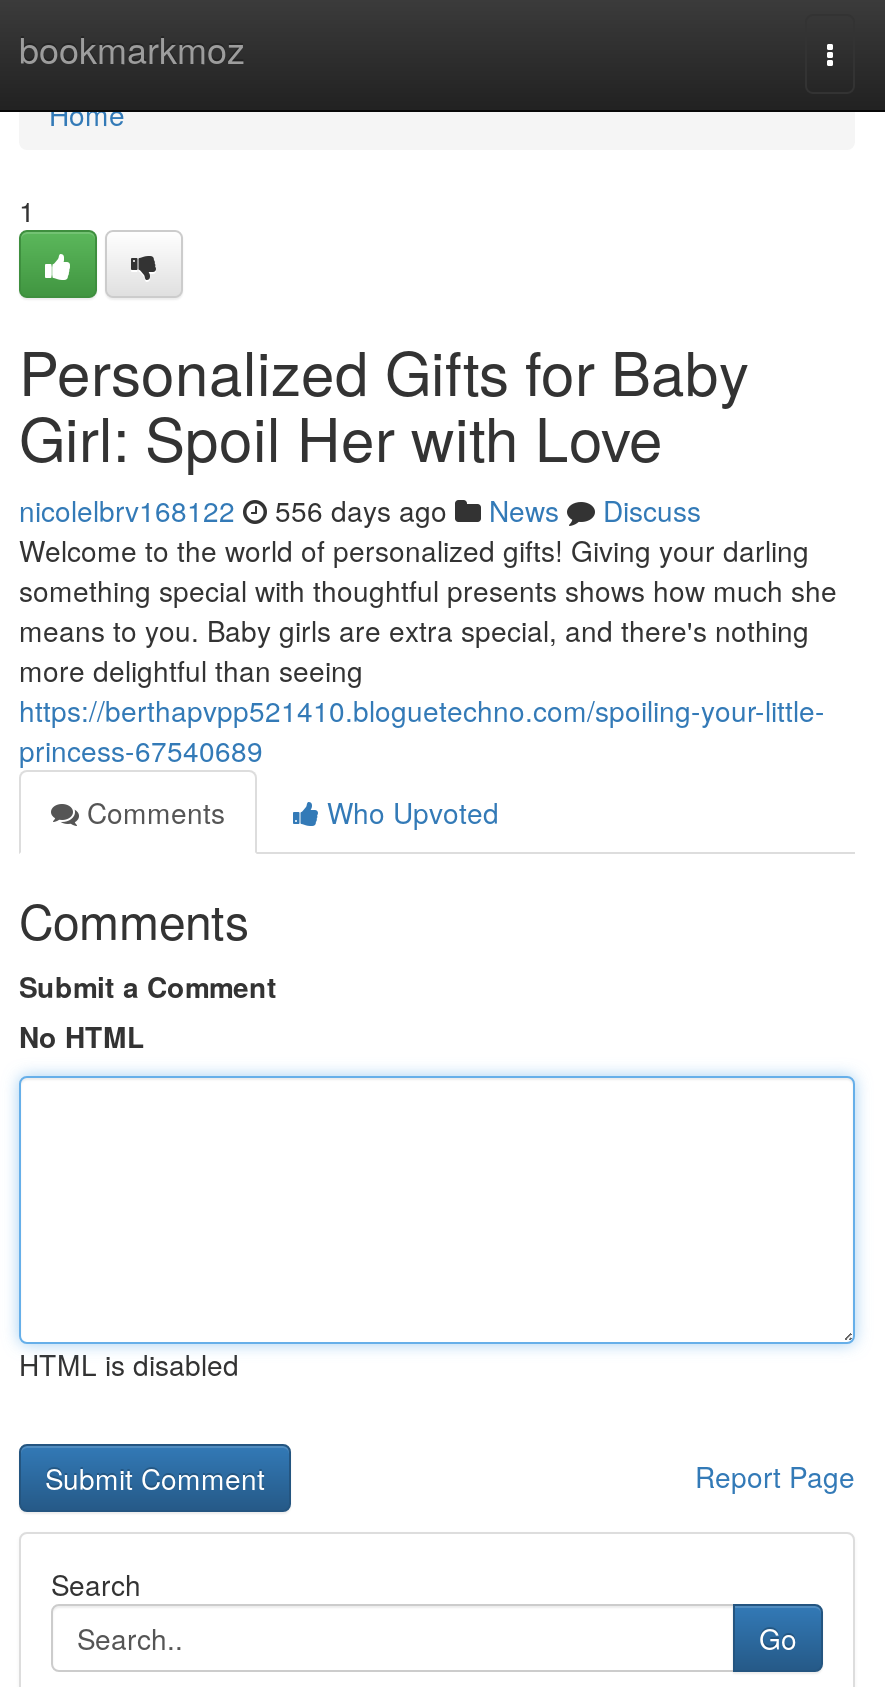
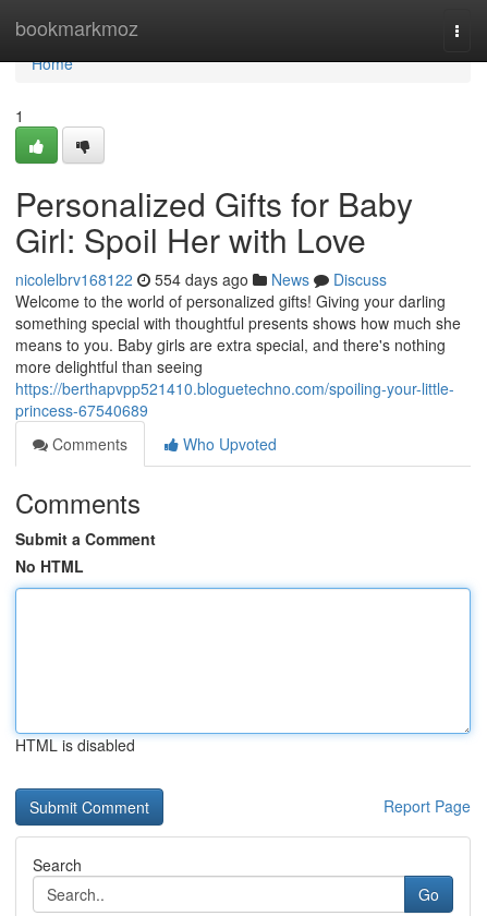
[19,490,701,530] nicolelbrv168122 556 days ago News Discuss -> [15,268,387,290] nicolelbrv168122 554 days ago News Discuss

